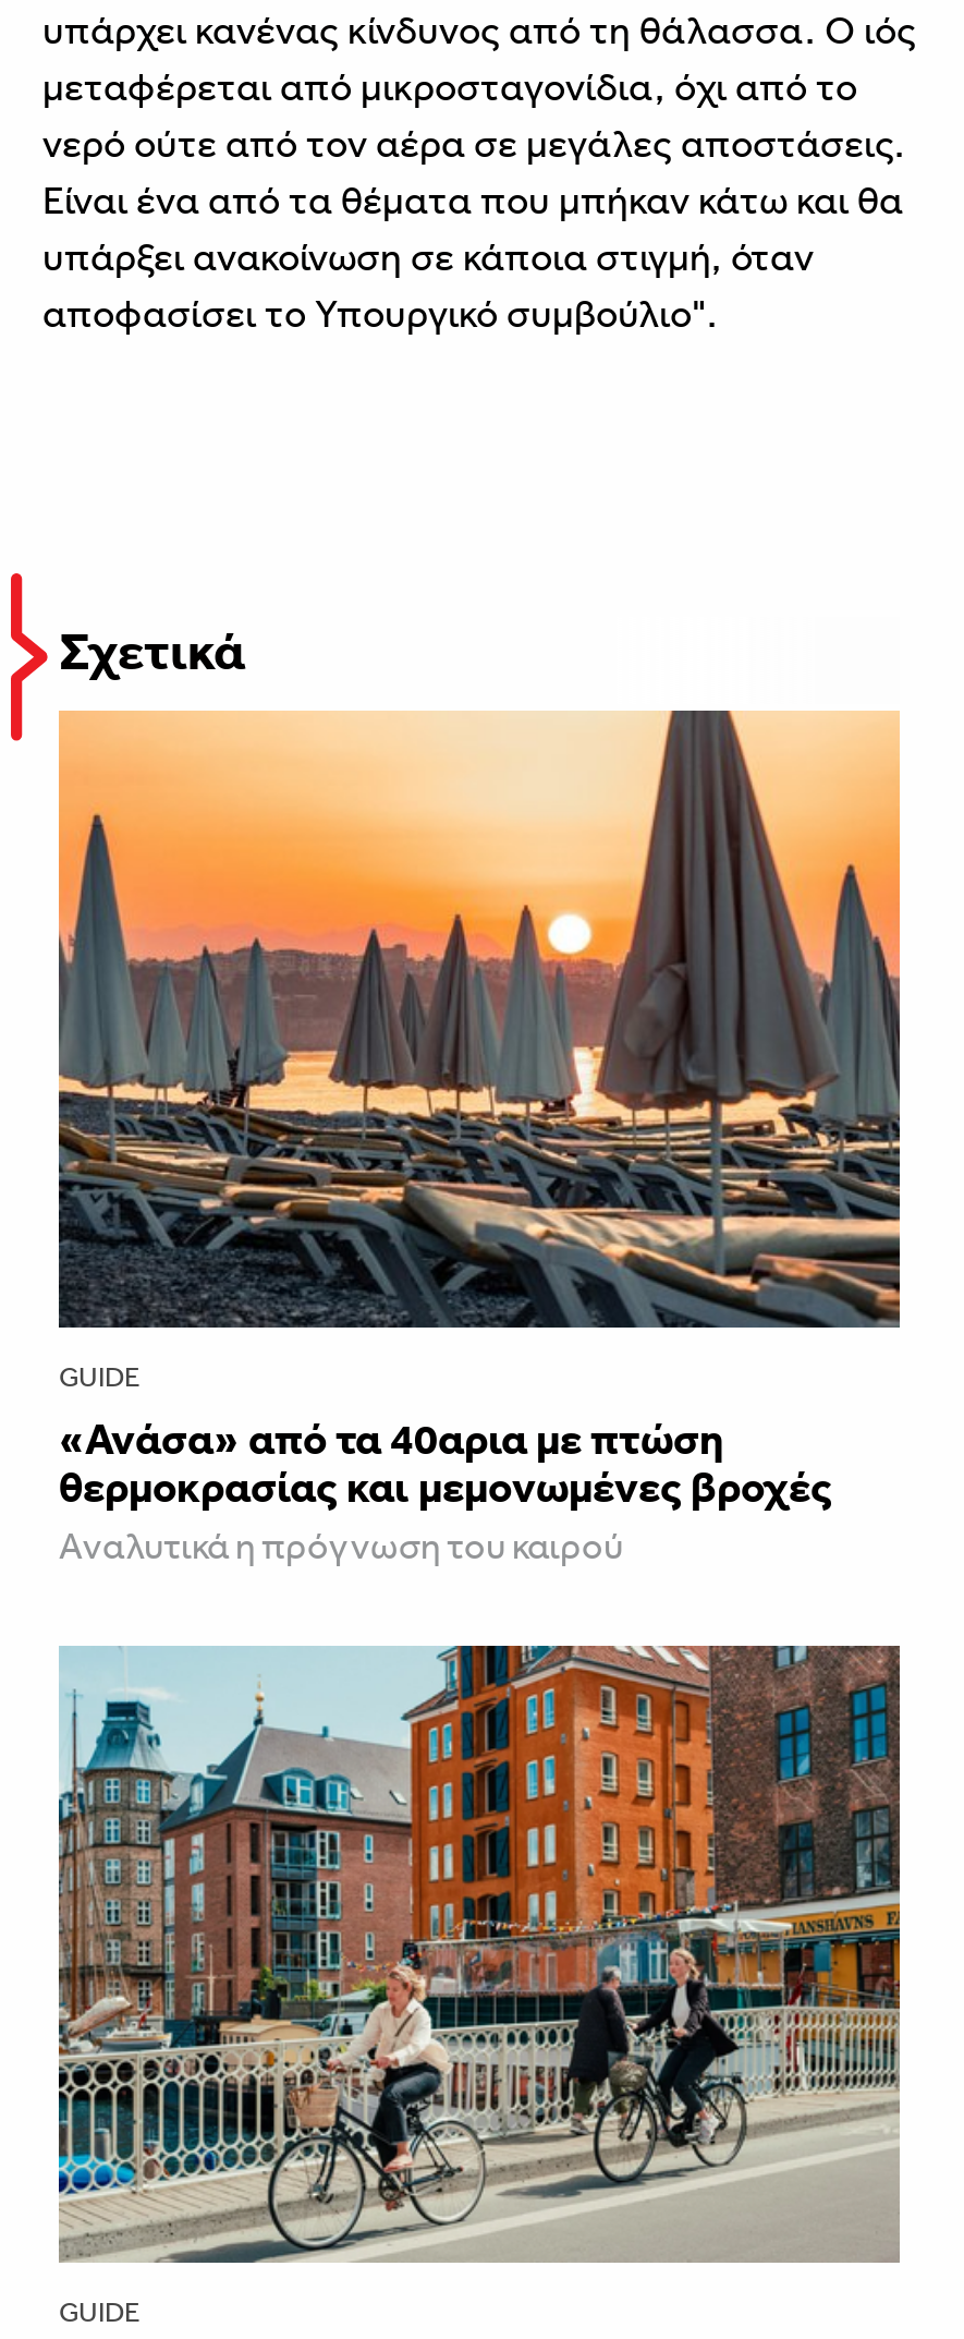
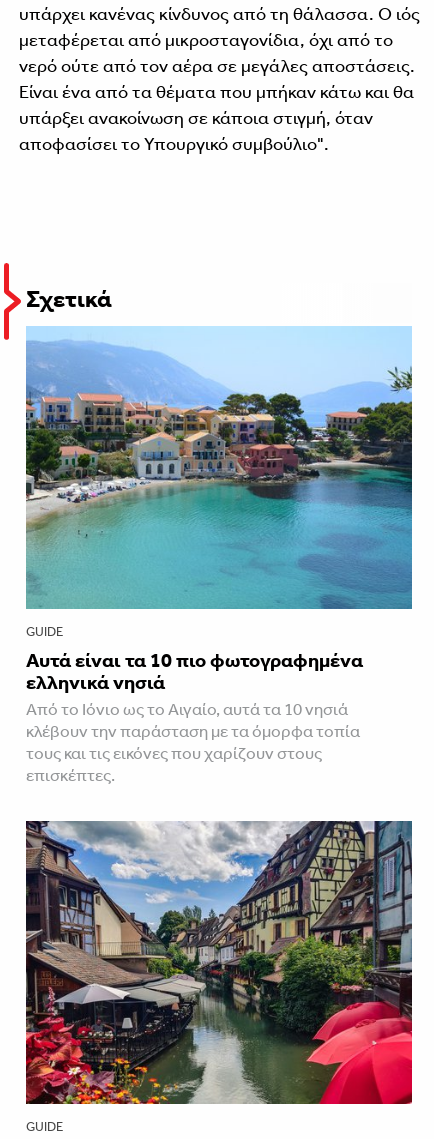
[57,708,902,1567] [image] | «Ανάσα» από τα 40αρια με πτώση | θερμοκρασίας και μεμονωμένες βροχές | Aναλυτικά η πρόγνωση του καιρού -> [25,326,413,785] [image] | Αυτά είναι τα 10 πιο φωτογραφημένα | ελληνικά νησιά | Από το Ιόνιο ως το Αιγαίο, αυτά τα 10 νησιά | κλέβουν την παράσταση με τα όμορφα τοπία | τους και τις εικόνες που χαρίζουν στους | επισκέπτες.
[57,1646,902,2265] [image] -> [25,820,413,1105] [image]

